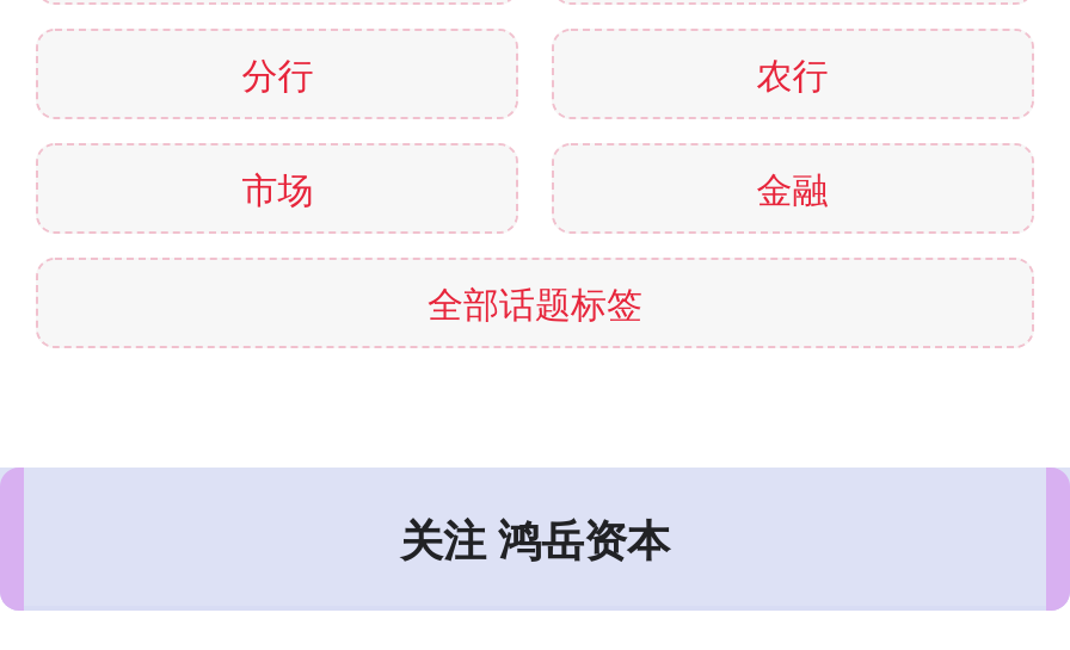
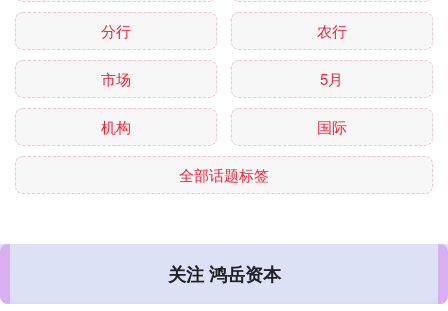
[757,163,828,213] 金融 -> [101,68,347,137] 5月 | 机构 | 国际

